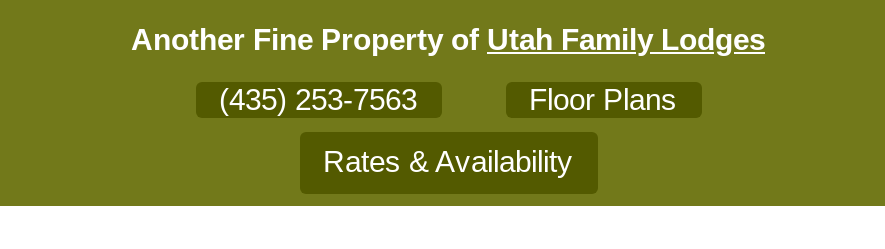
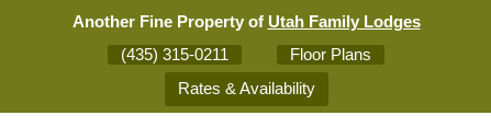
[219,82,417,116] (435) 253-7563 -> [121,45,228,63] (435) 315-0211

